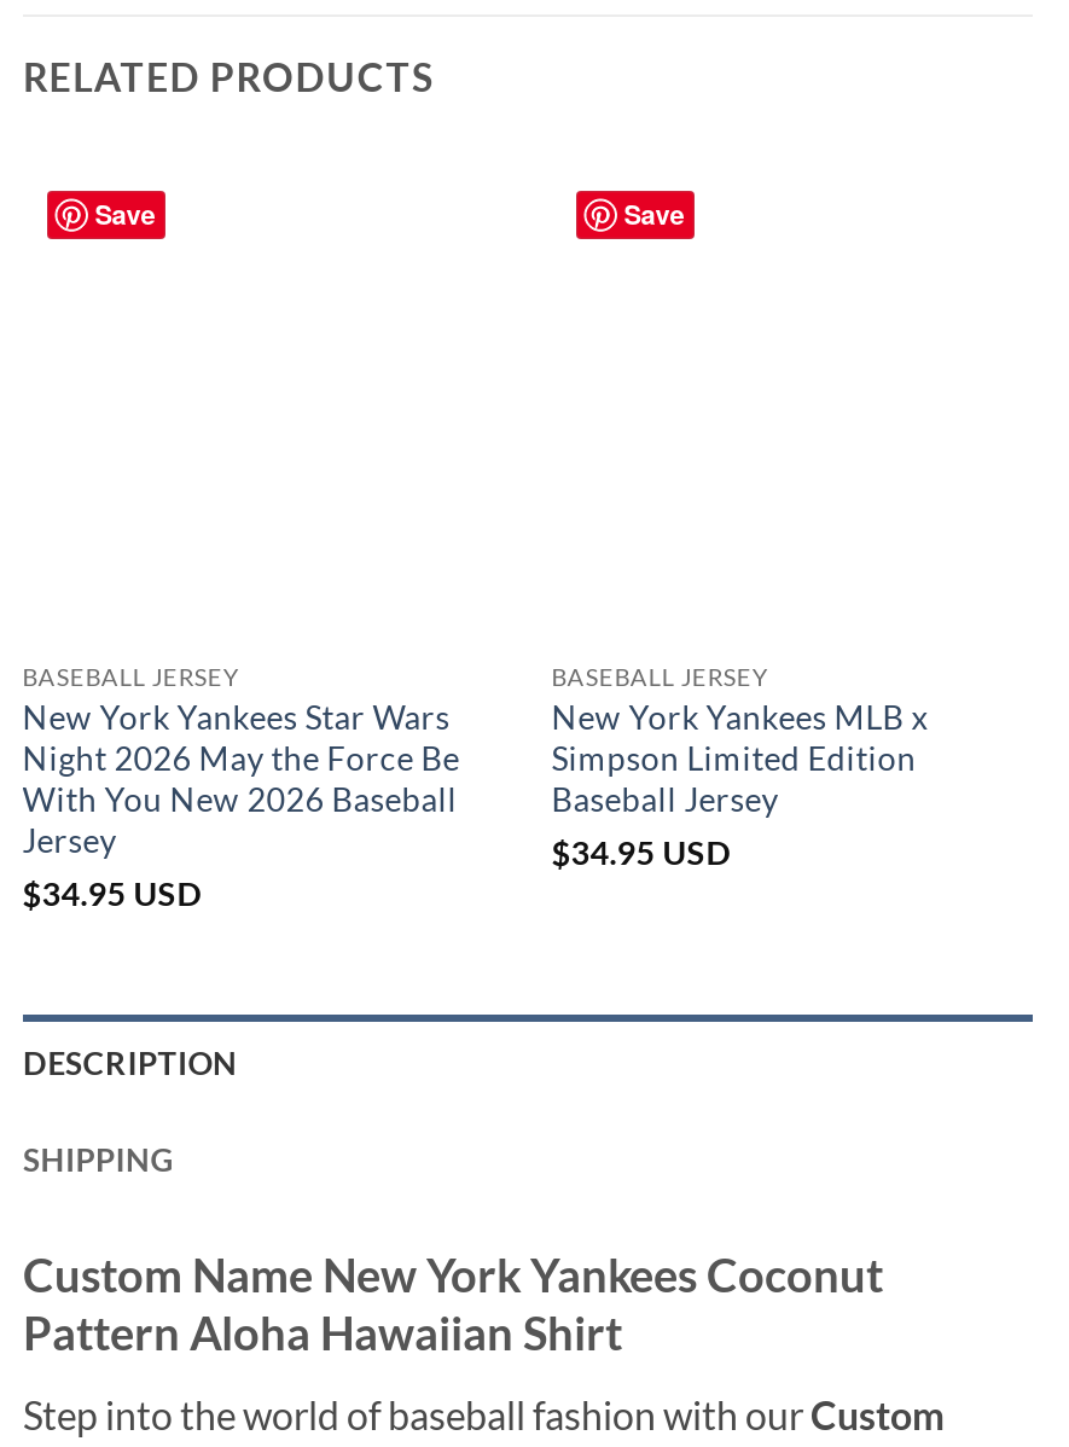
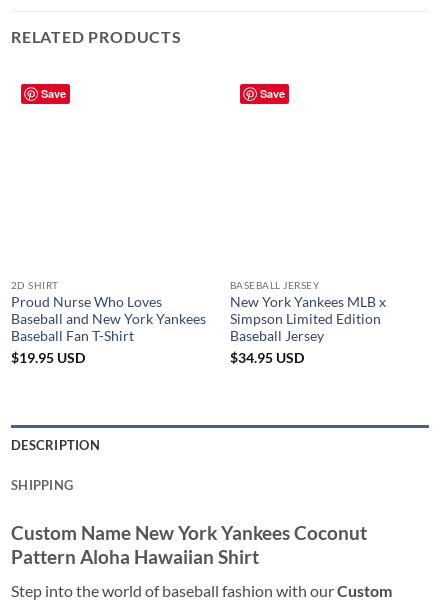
[22,662,460,914] BASEBALL JERSEY | New York Yankees Star Wars | Night 2026 May the Force Be | With You New 2026 Baseball | Jersey | $34.95 USD -> [11,279,206,366] 2D SHIRT | Proud Nurse Who Loves | Baseball and New York Yankees | Baseball Fan T-Shirt | $19.95 USD

